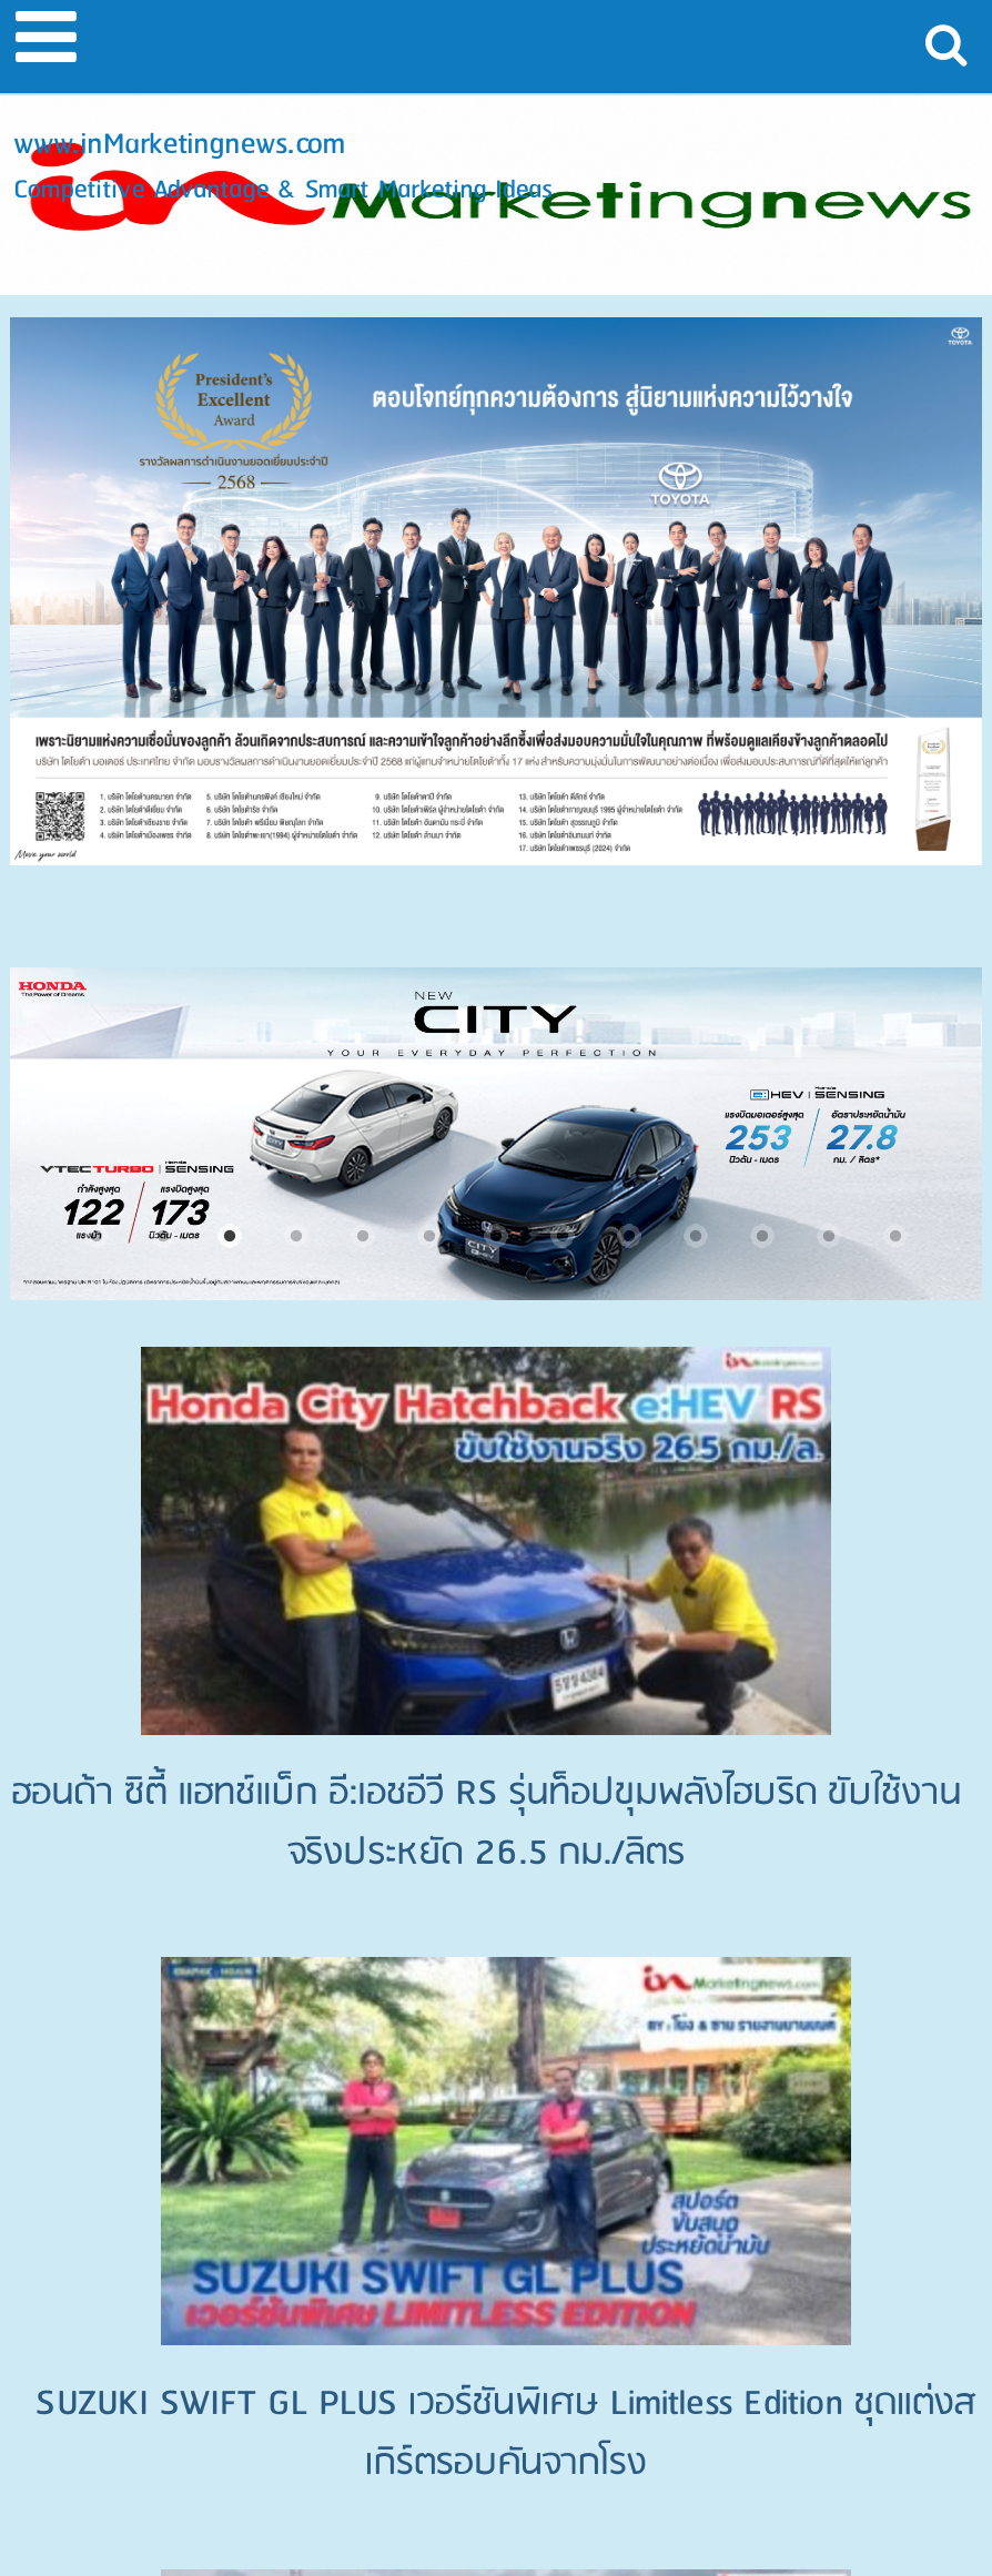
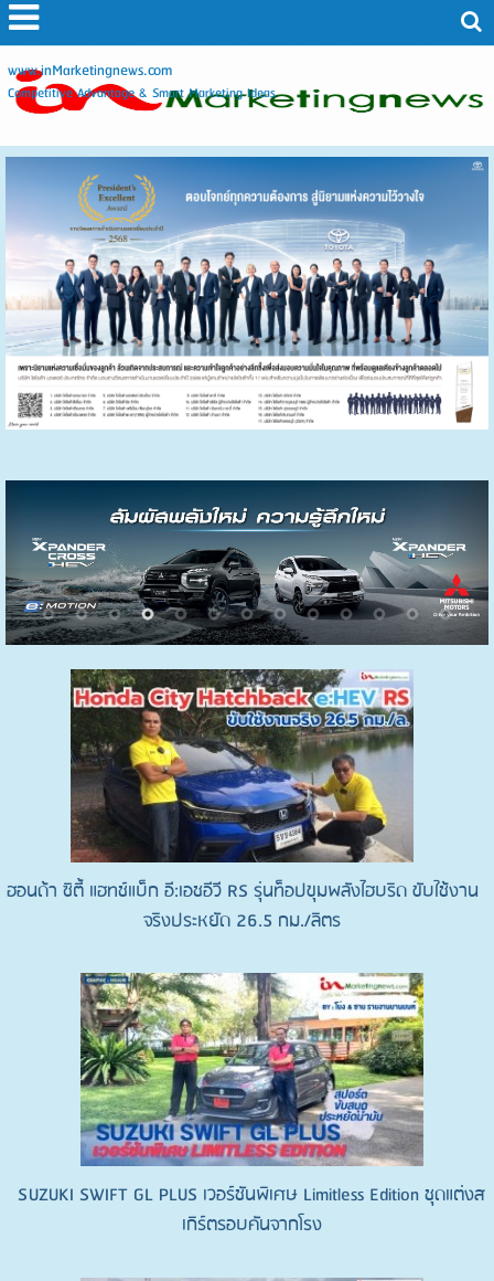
[10,967,982,1300] [image] -> [4,479,490,646] [image]

